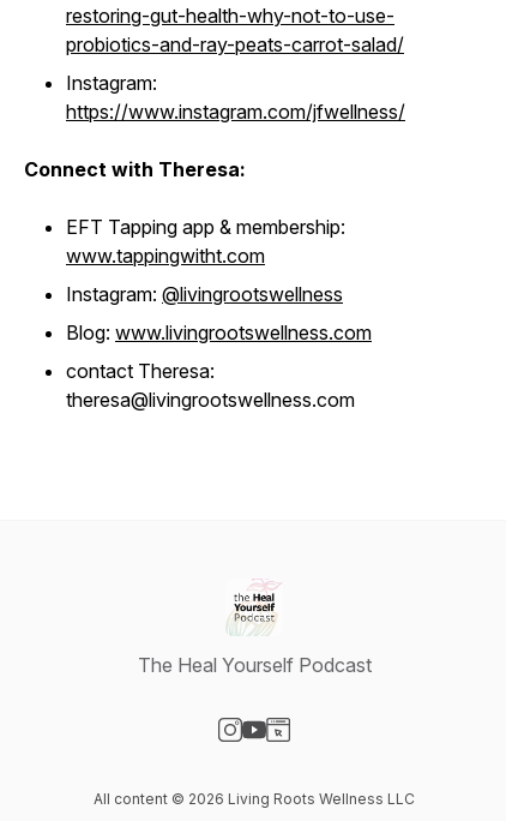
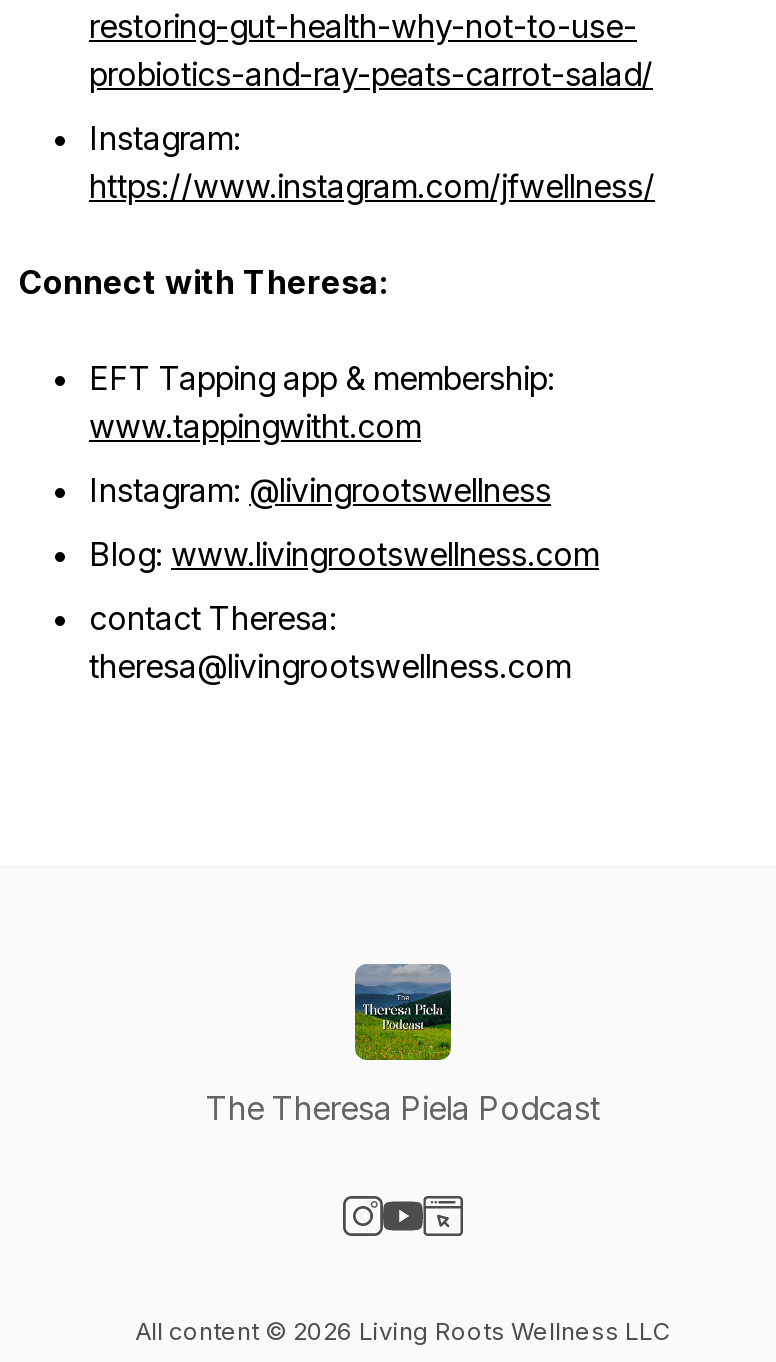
[137,579,371,677] [image] | The Heal Yourself Podcast -> [206,962,600,1128] [image] | The Theresa Piela Podcast

